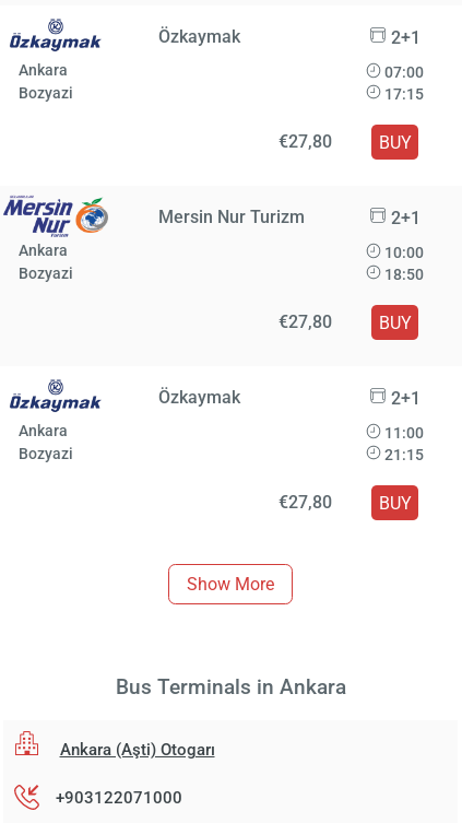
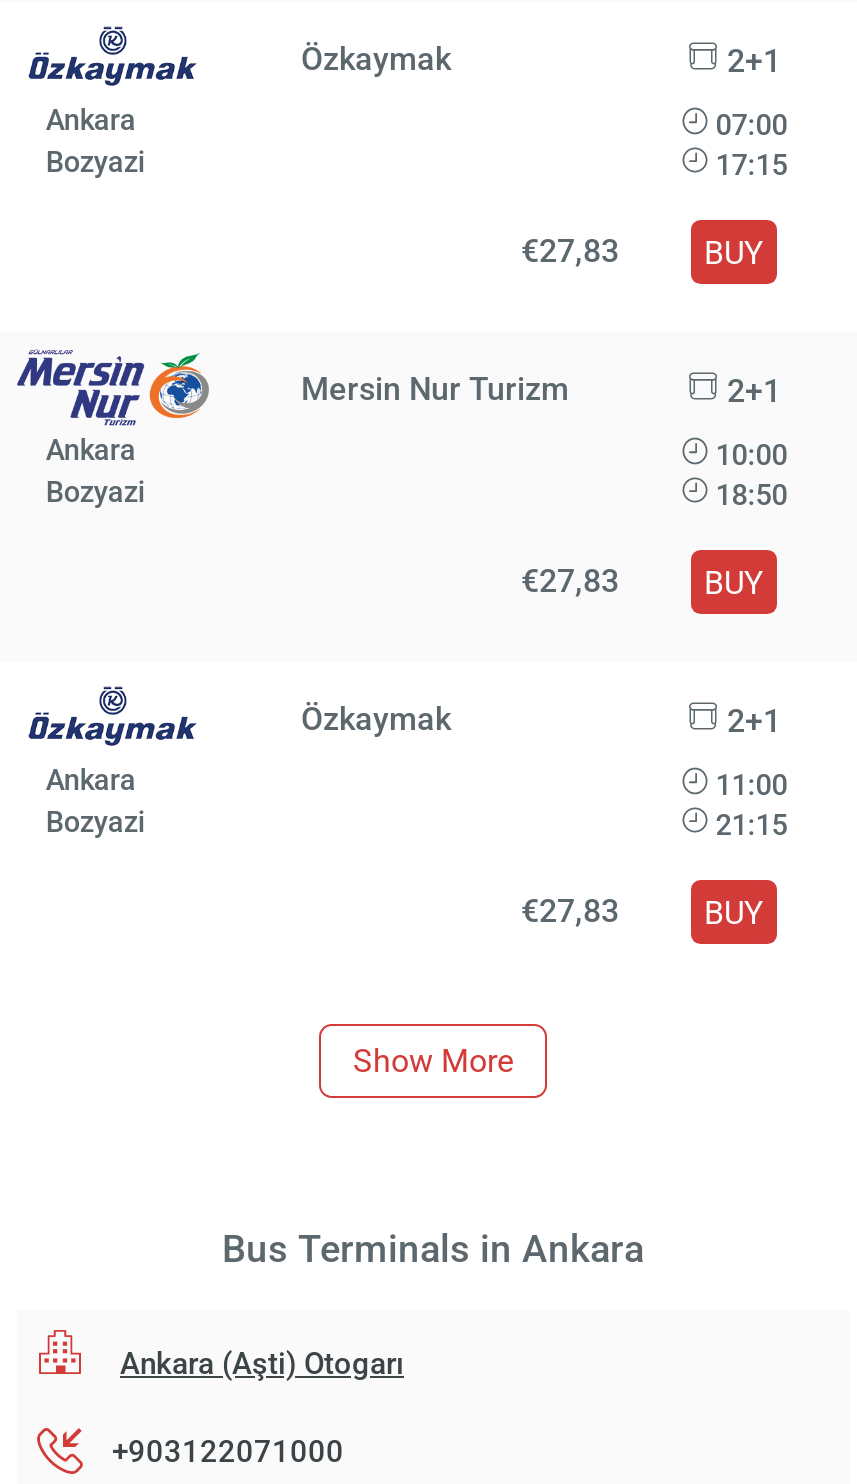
[279,131,332,152] €27,80 -> [521,232,619,270] €27,83
[279,312,332,332] €27,80 -> [521,562,619,600] €27,83
[279,492,332,513] €27,80 -> [521,892,619,930] €27,83

